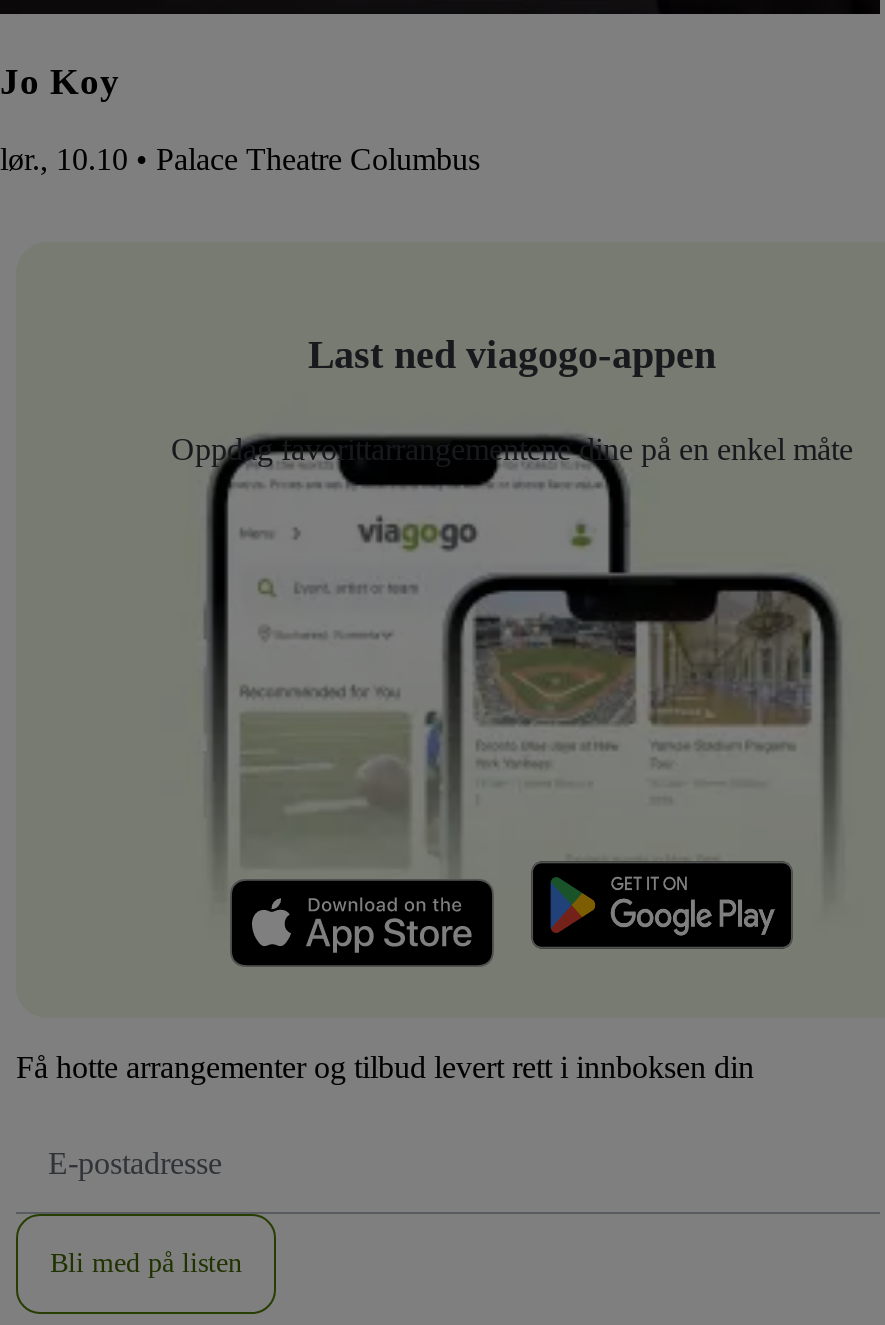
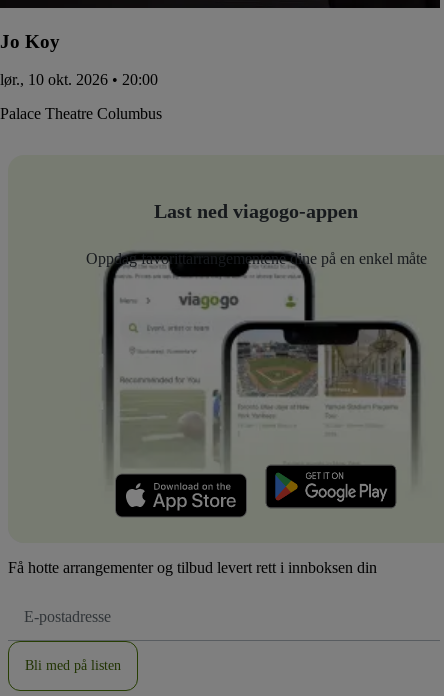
[0,142,480,176] lør., 10.10 • Palace Theatre Columbus -> [0,71,162,122] lør., 10 okt. 2026 • 20:00 | Palace Theatre Columbus

